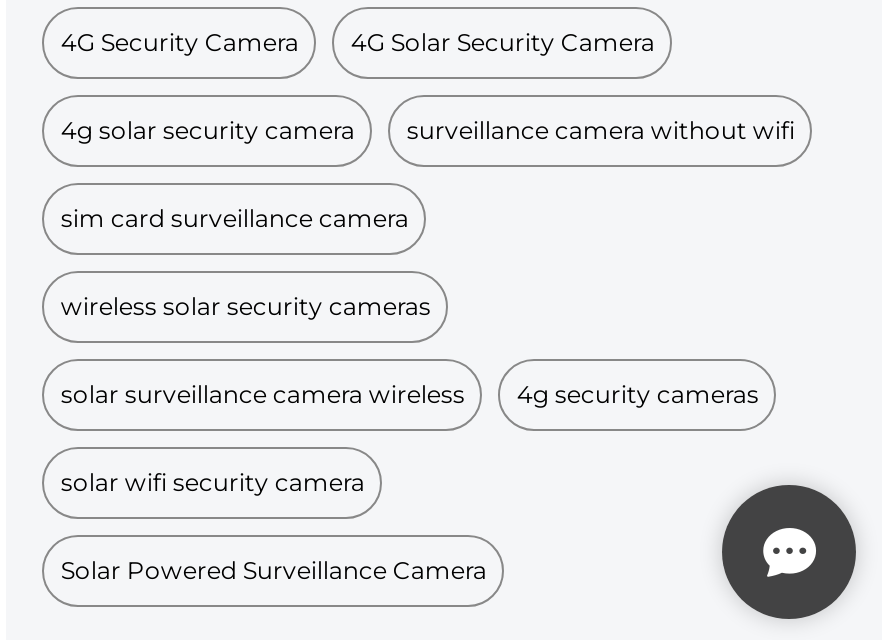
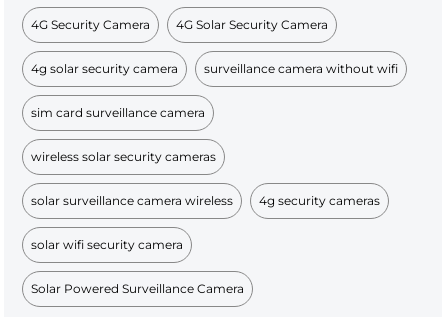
[718,481,860,623] [image] -> none

